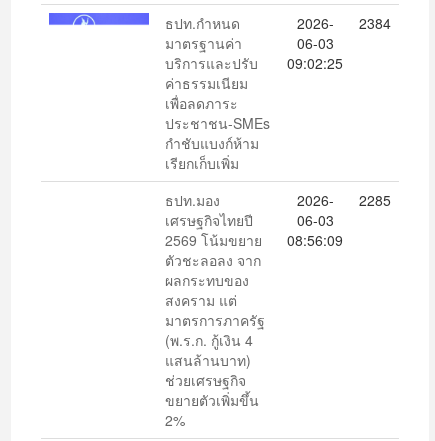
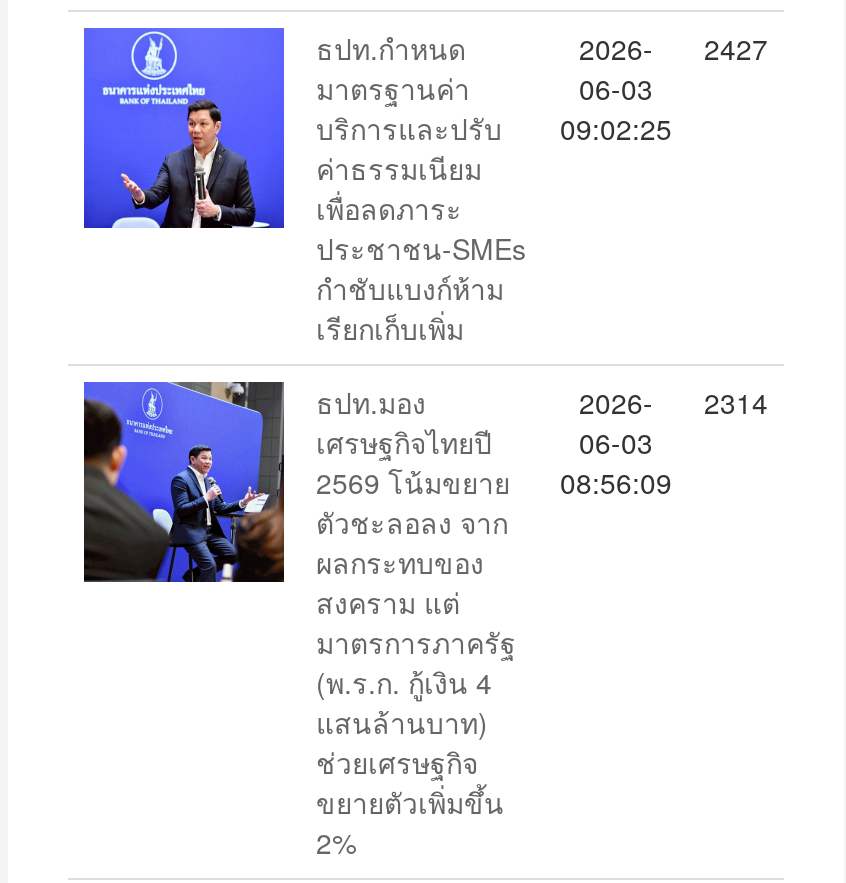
[296,13,391,33] 2026- 2384 -> [579,27,768,67] 2026- 2427
none -> [82,52,286,230] [image]
none -> [82,380,286,584] [image]
[296,190,391,210] 2026- 2285 -> [579,381,768,421] 2026- 2314

